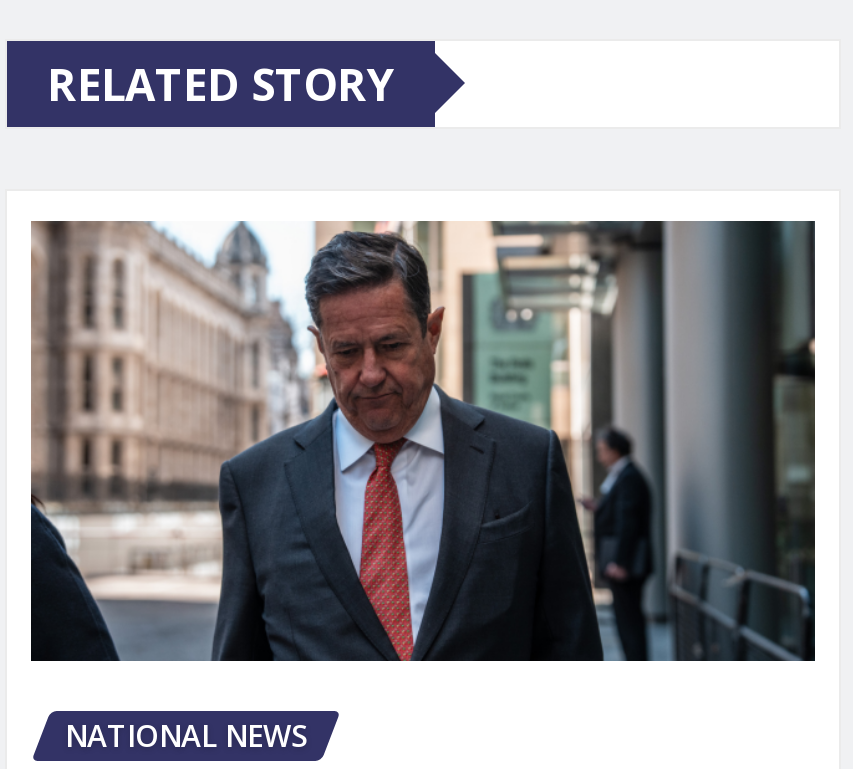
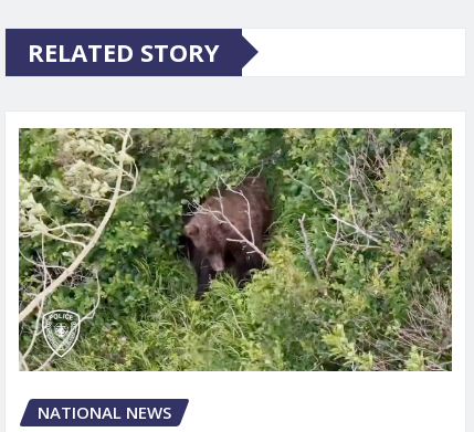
[29,219,817,663] [image] -> [18,127,453,372] [image]

